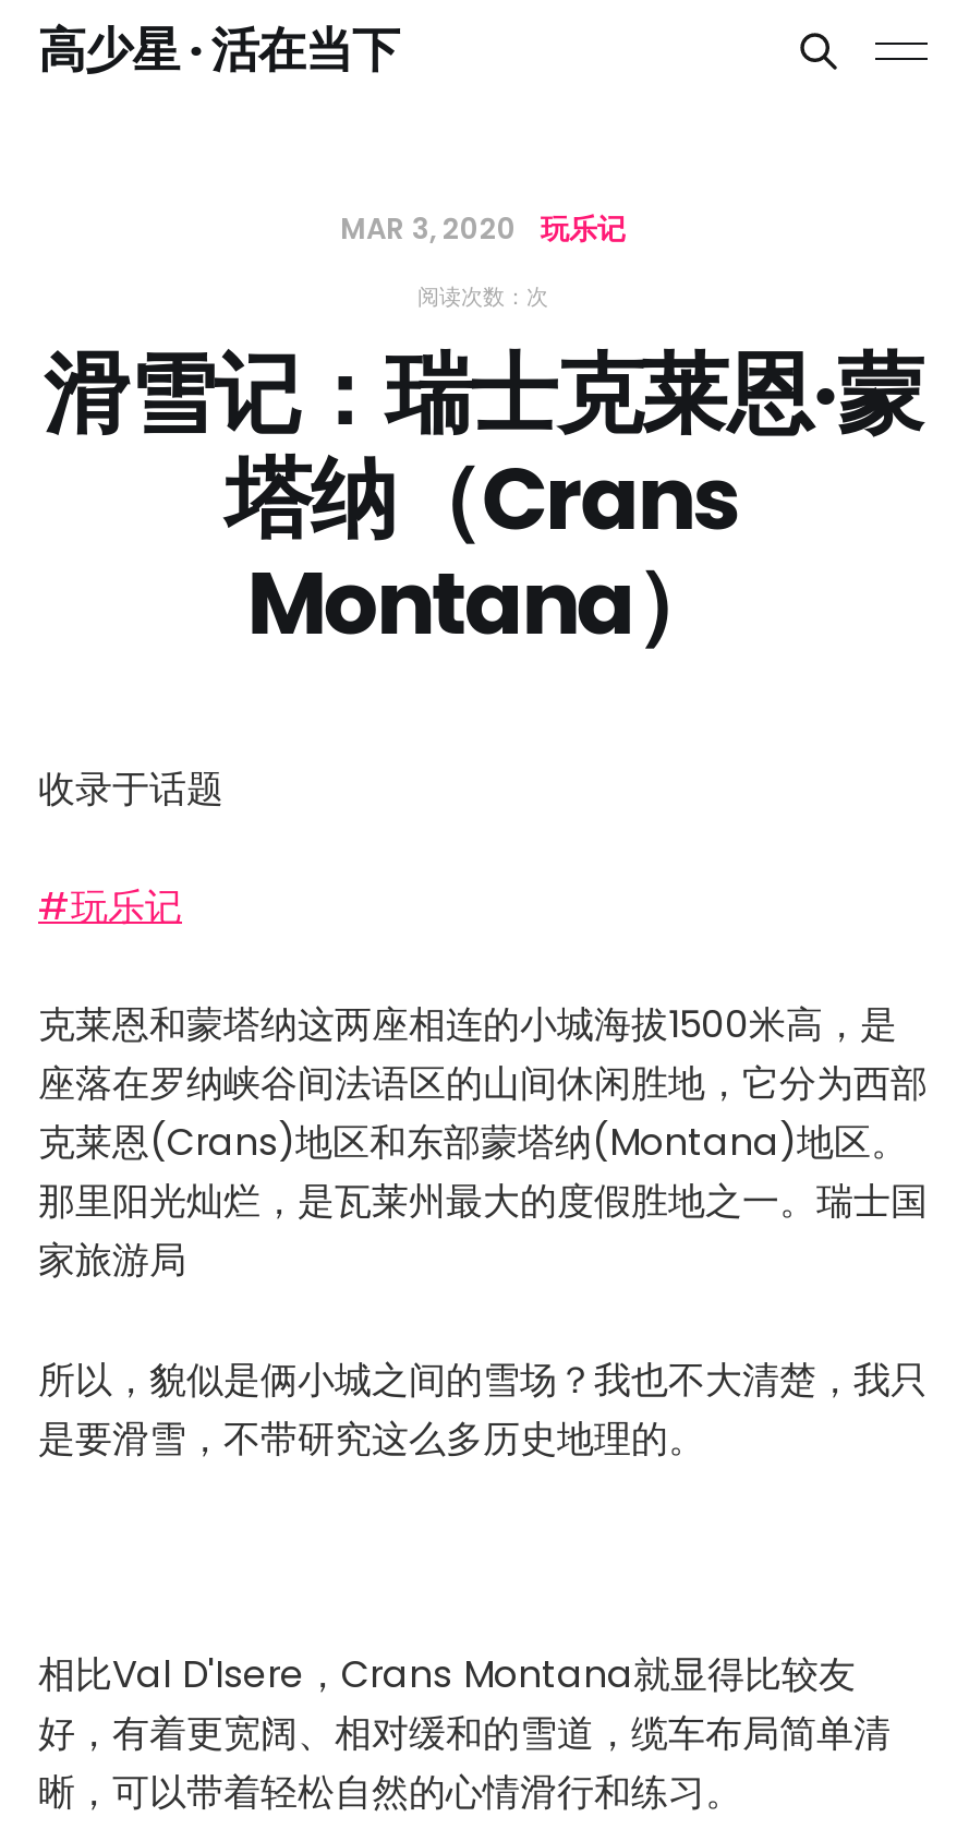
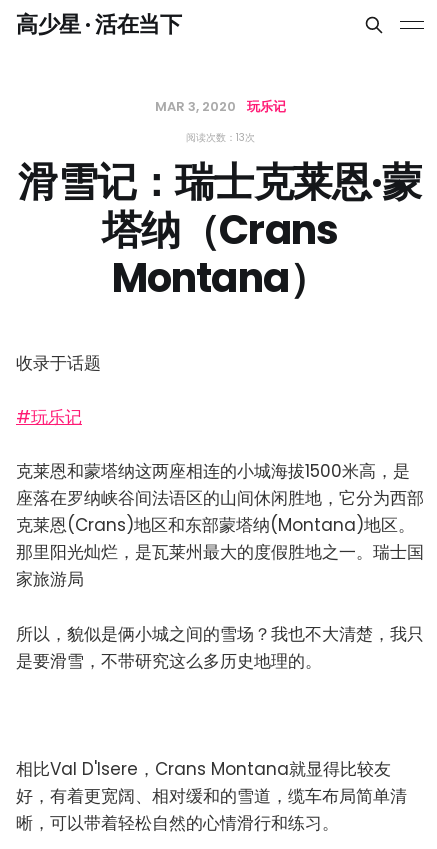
[417,280,548,313] 阅读次数：次 -> [185,130,254,145] 阅读次数：13次

